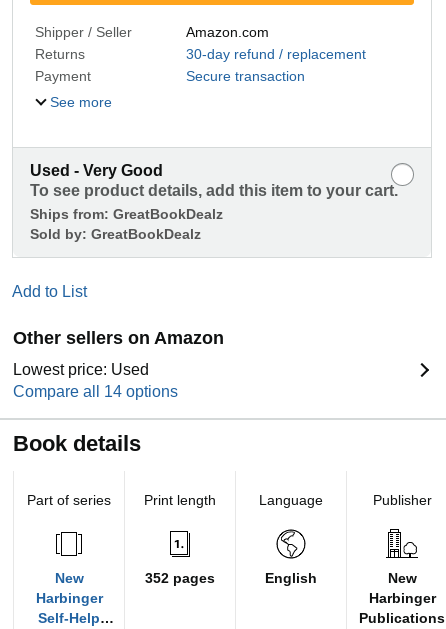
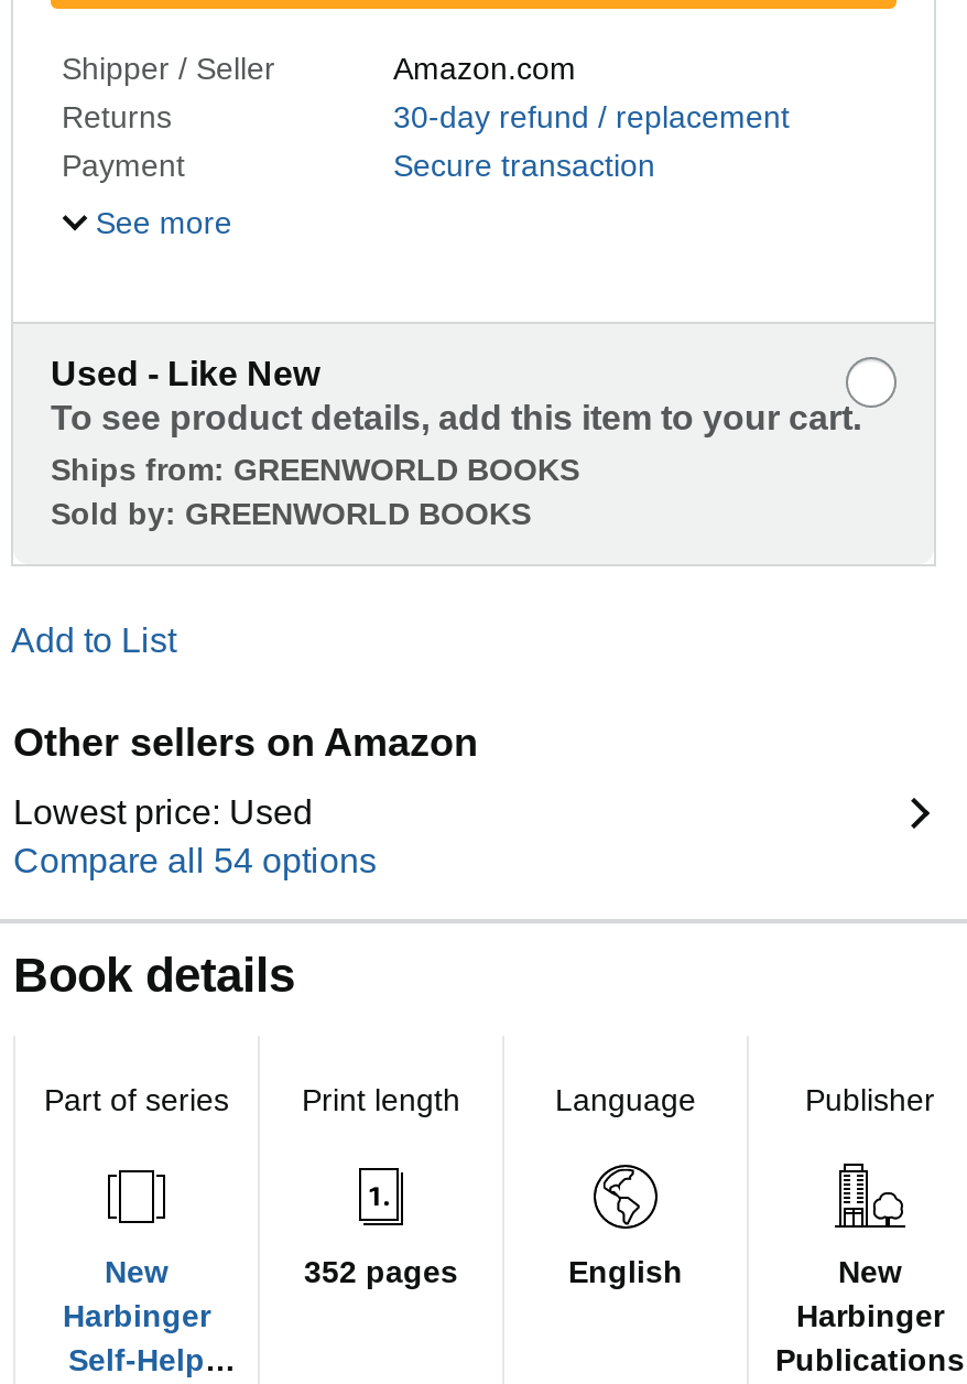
[30,162,163,179] Used - Very Good -> [51,355,319,393] Used - Like New
[30,206,223,242] Ships from: GreatBookDealz | Sold by: GreatBookDealz -> [51,452,579,531] Ships from: GREENWORLD BOOKS | Sold by: GREENWORLD BOOKS
[13,383,178,400] Compare all 14 options -> [13,842,377,880] Compare all 54 options

